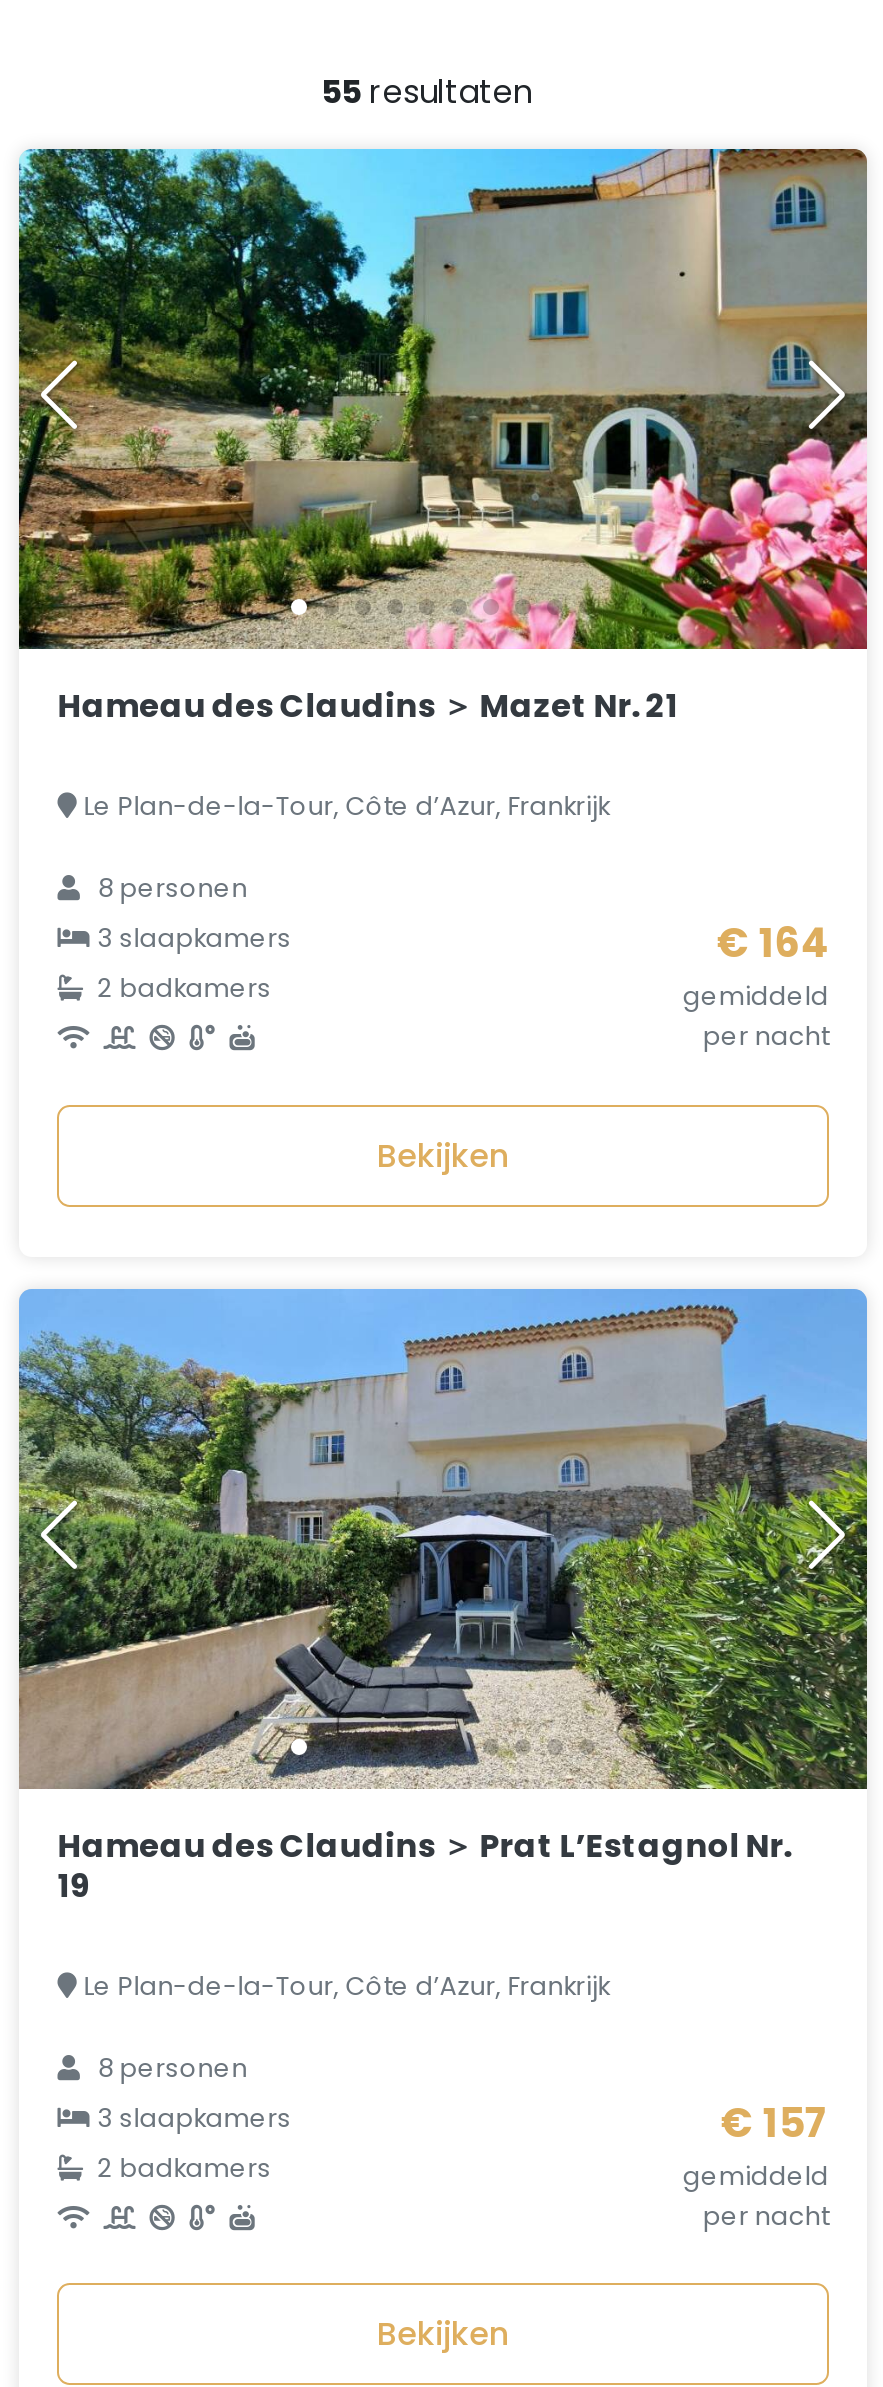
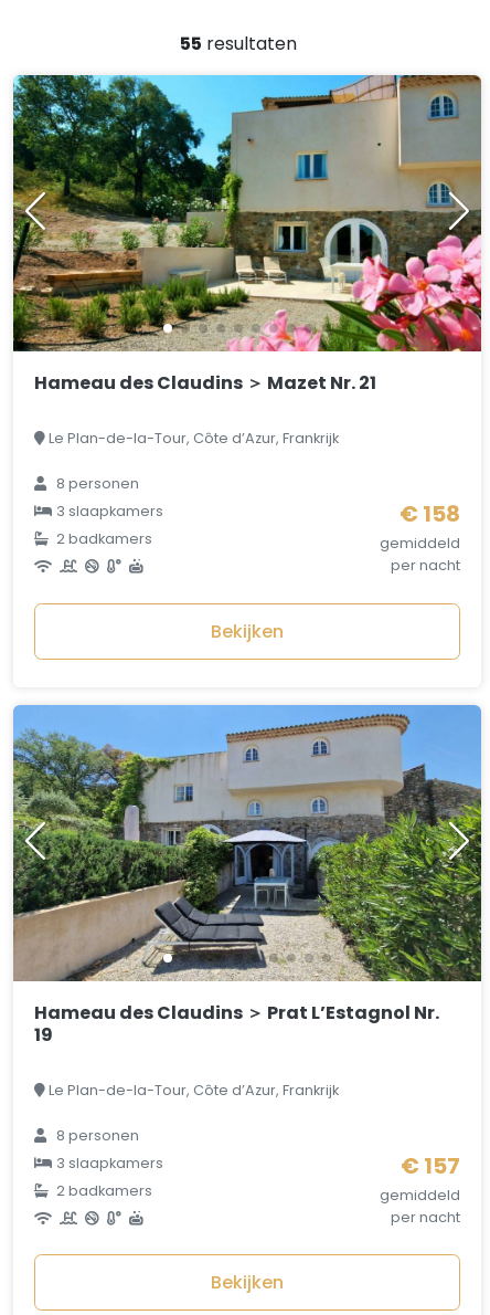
[717,915,829,971] € 164 -> [399,499,460,530] € 158

